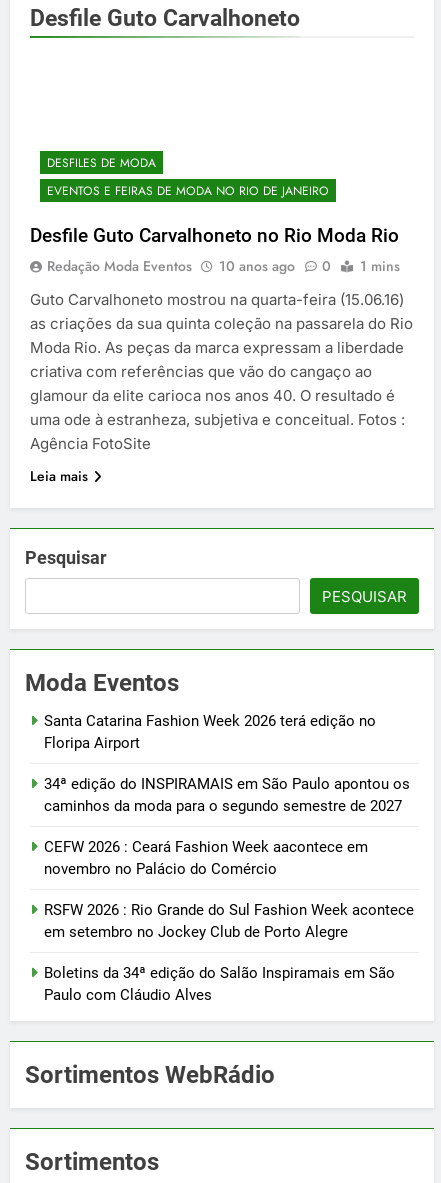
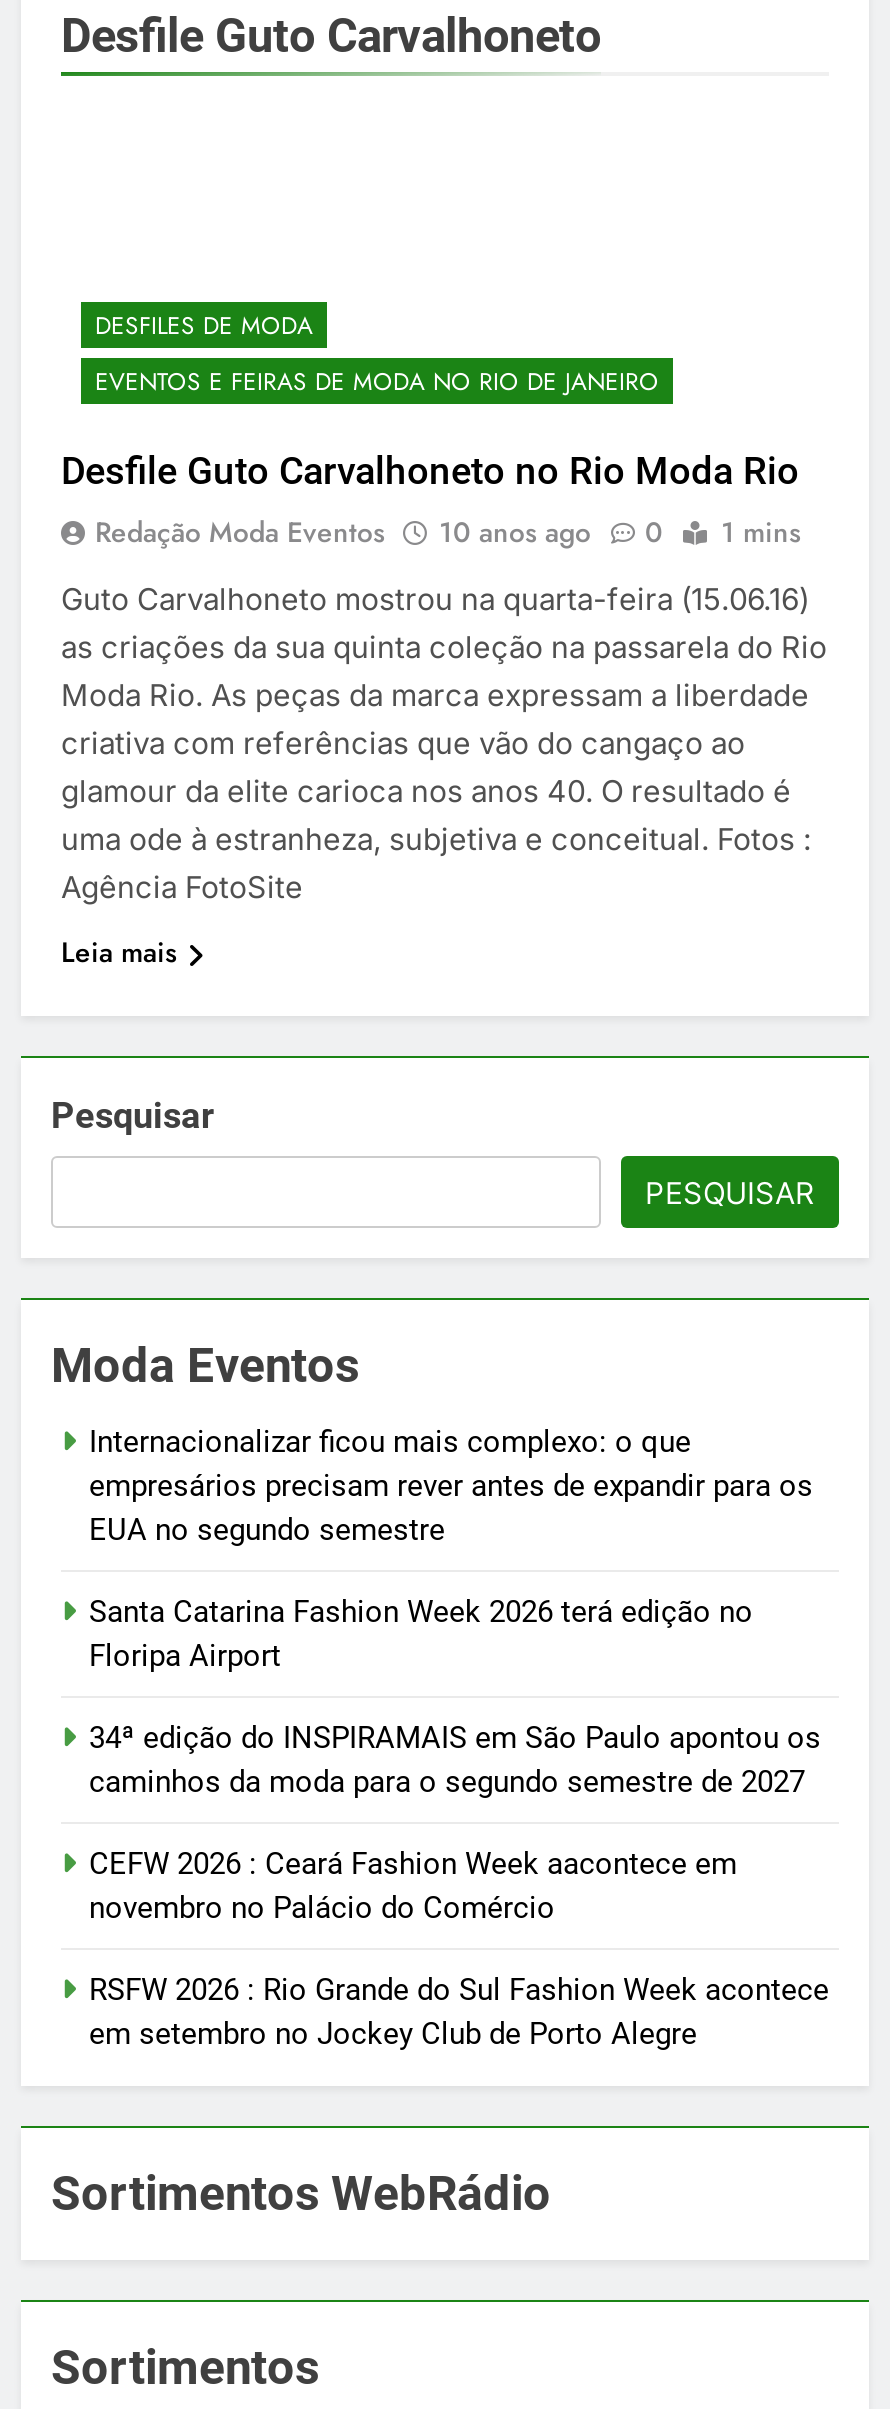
none -> [89,1423,813,1547] Internacionalizar ficou mais complexo: o que | empresários precisam rever antes de expandir para os | EUA no segundo semestre
moved [44,712,414,941] -> [89,1593,829,2051]: Santa Catarina Fashion Week 2026 terá edição no | Floripa Airport | 34ª edição do INSPIRAMAIS em São Paulo apontou os | caminhos da moda para o segundo semestre de 2027 | CEFW 2026 : Ceará Fashion Week aacontece em | novembro no Palácio do Comércio | RSFW 2026 : Rio Grande do Sul Fashion Week acontece | em setembro no Jockey Club de Porto Alegre
[44,964,395,1004] Boletins da 34ª edição do Salão Inspiramais em São | Paulo com Cláudio Alves -> none

